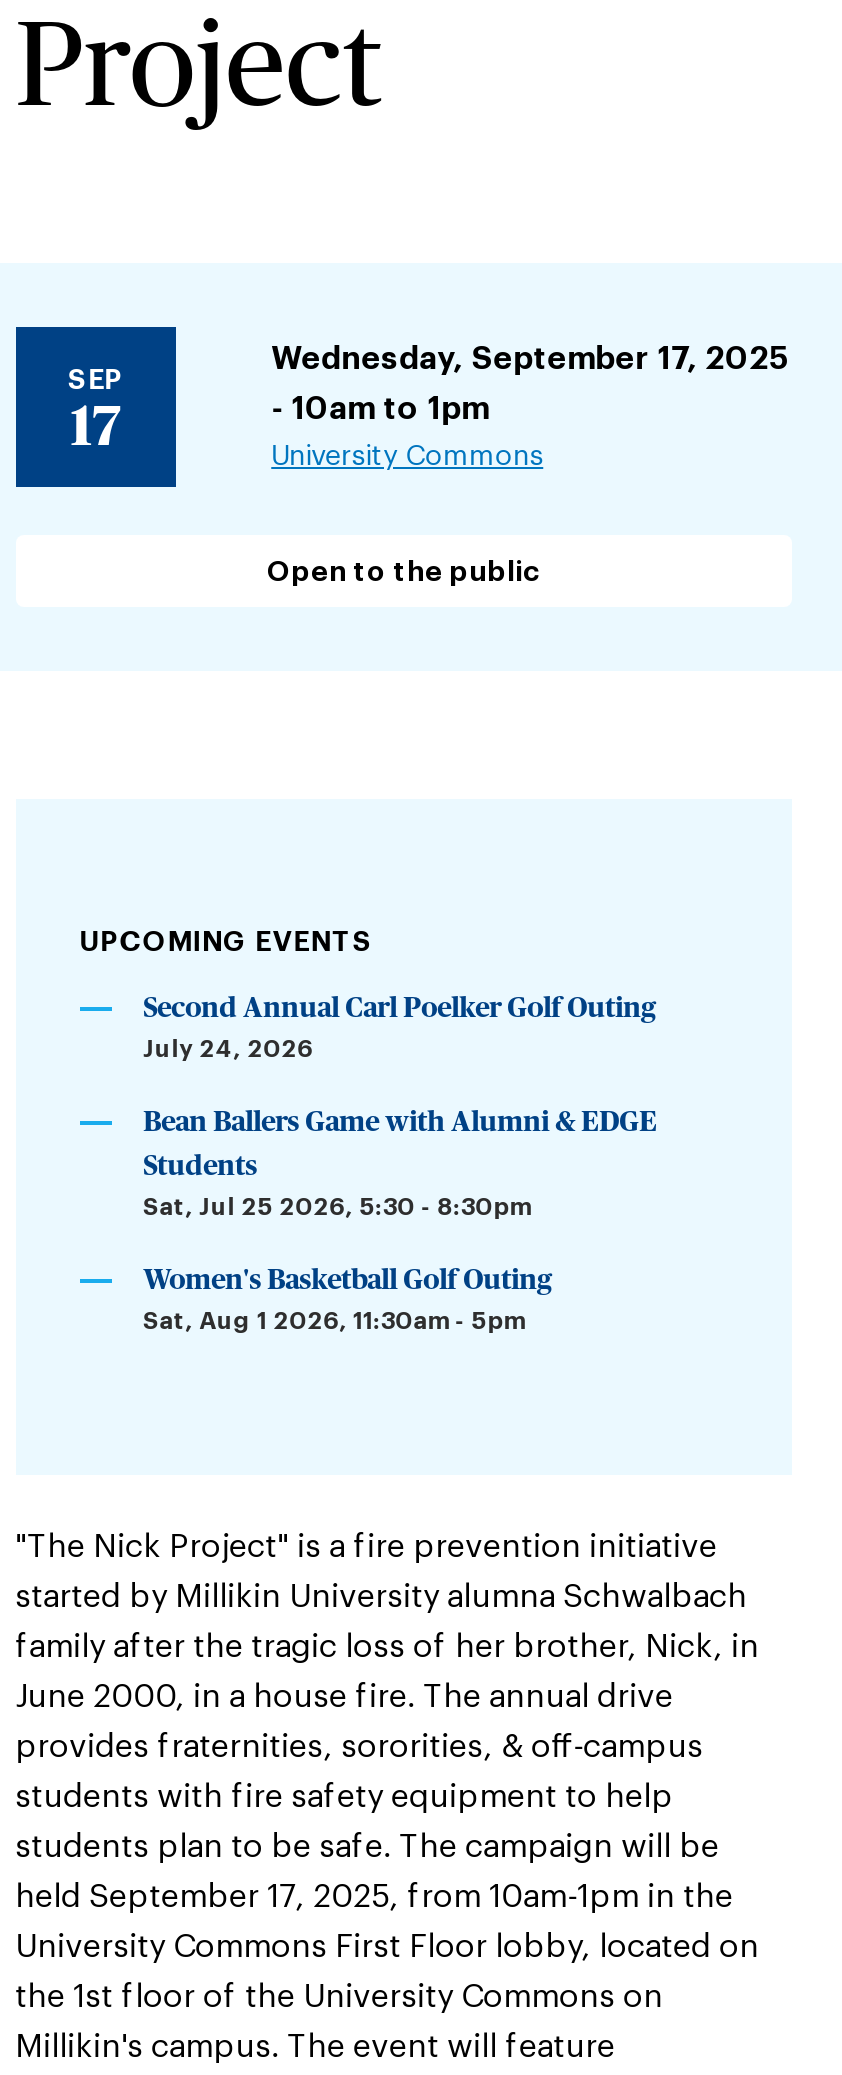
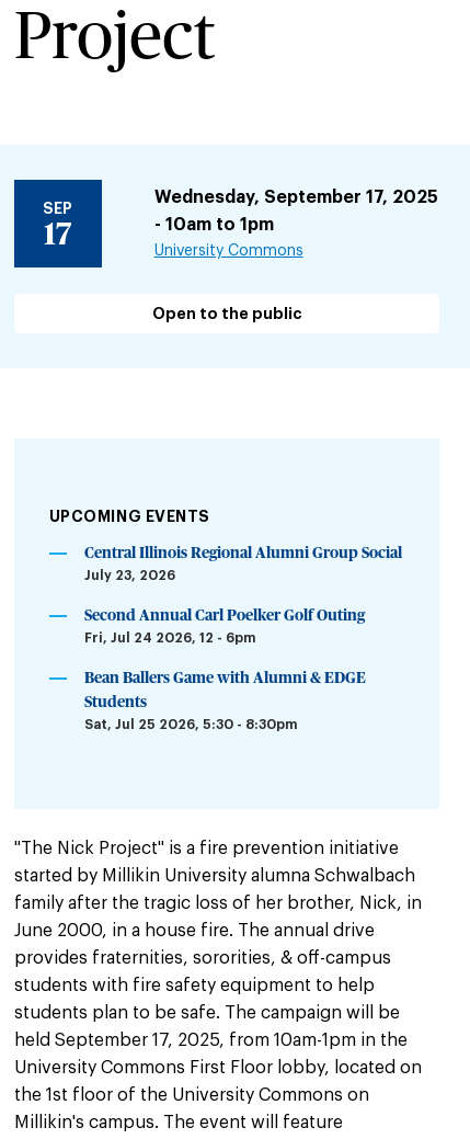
none -> [84,546,402,582] Central Illinois Regional Alumni Group Social | July 23, 2026
moved [143,995,655,1023] -> [84,608,364,624]: Second Annual Carl Poelker Golf Outing
[143,1037,313,1061] July 24, 2026 -> [84,631,255,645] Fri, Jul 24 2026, 12 - 6pm
moved [143,1109,657,1219] -> [84,671,365,731]: Bean Ballers Game with Alumni & EDGE | Students | Sat, Jul 25 2026, 5:30 - 8:30pm
[143,1267,551,1333] Women's Basketball Golf Outing | Sat, Aug 1 2026, 11:30am - 5pm -> none

